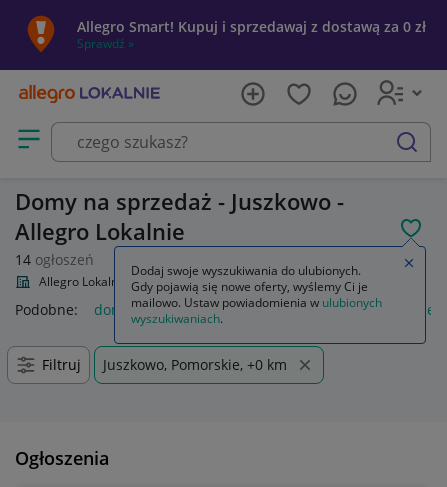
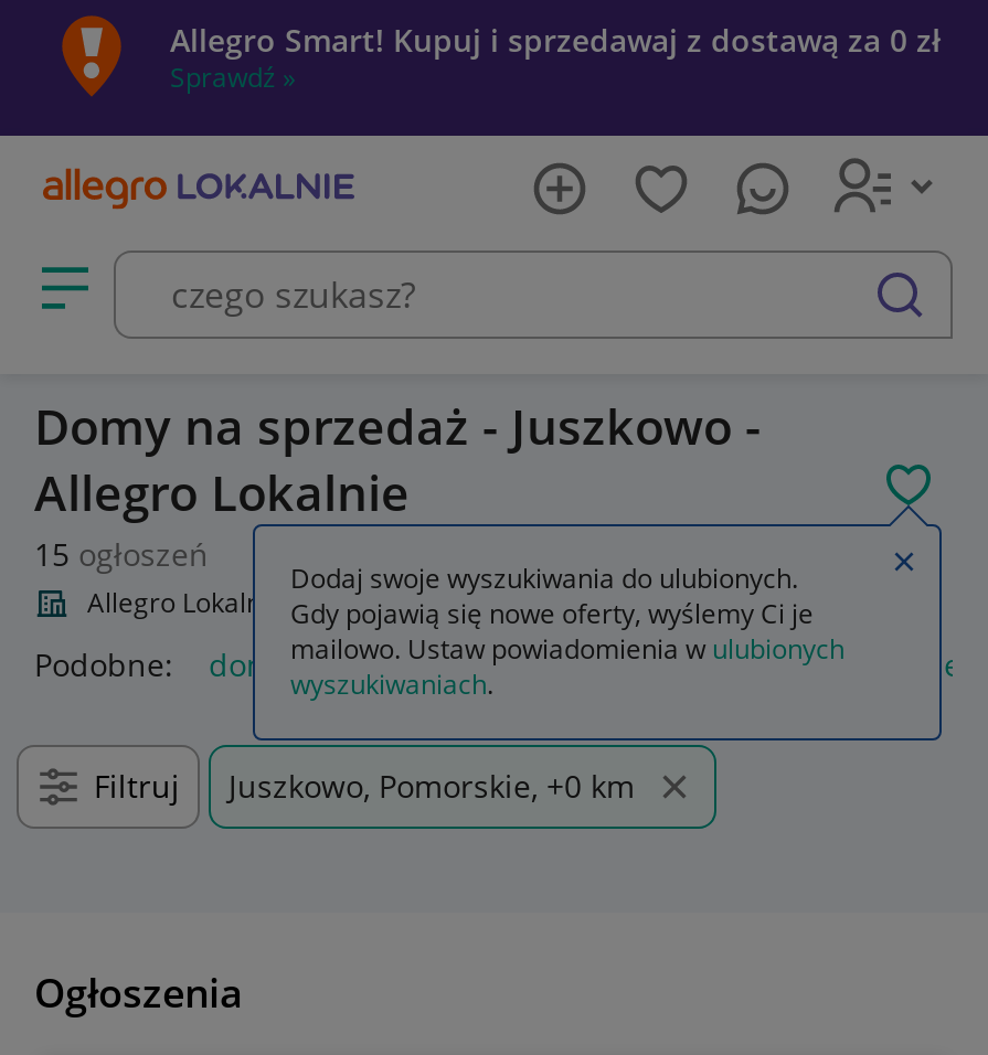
[15,250,94,269] 14 ogłoszeń -> [34,533,209,575] 15 ogłoszeń

